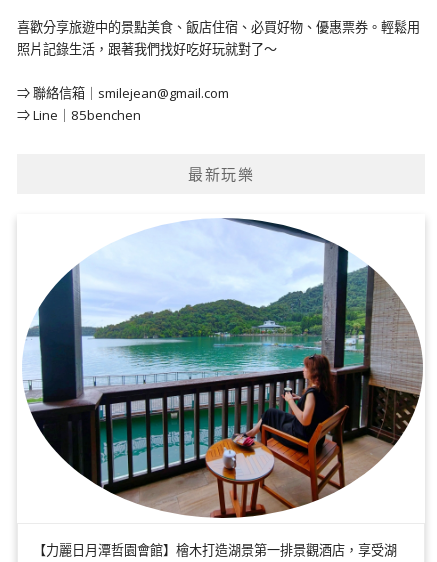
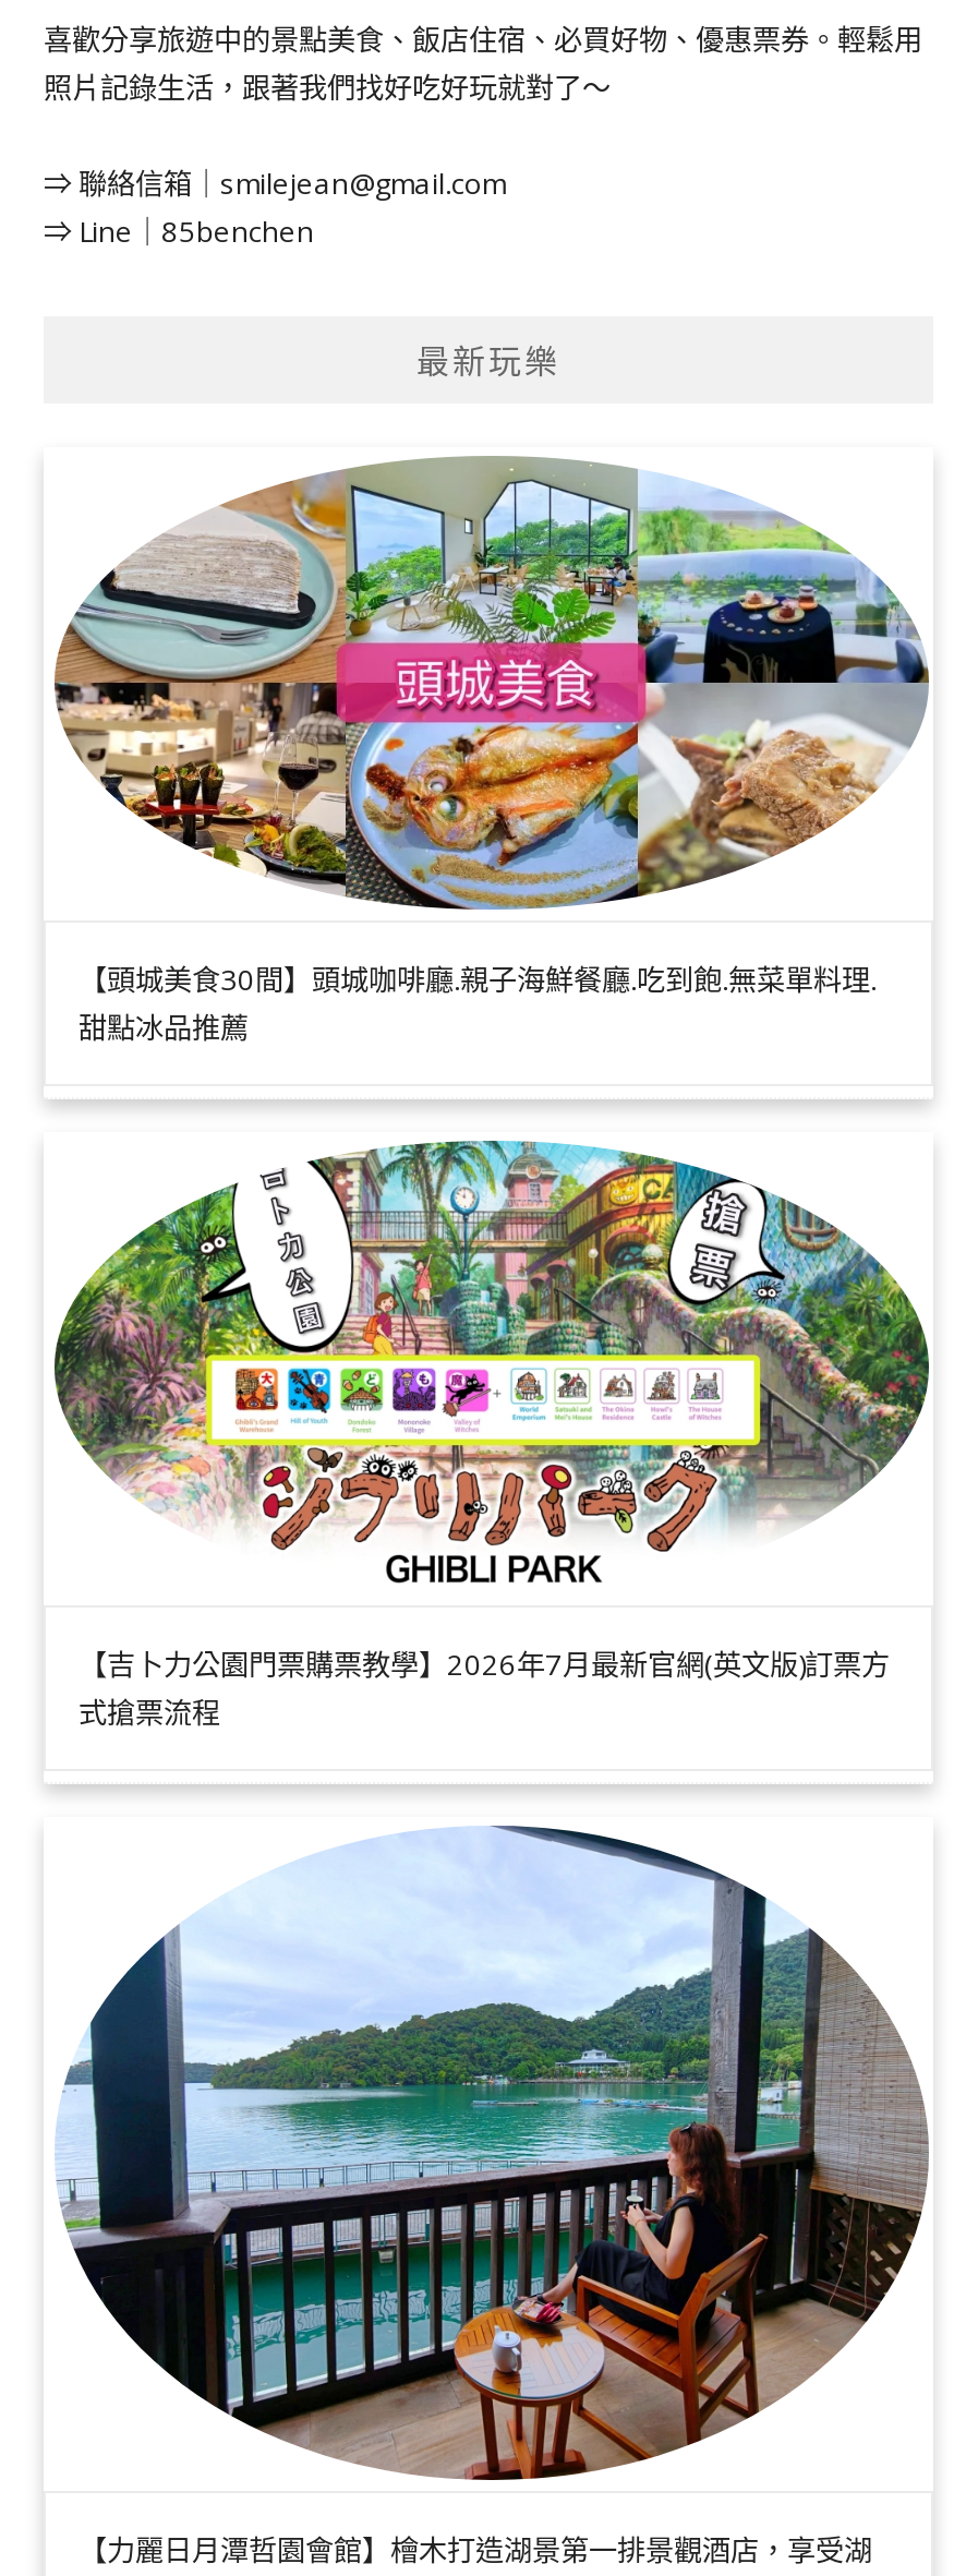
none -> [52,456,931,1047] [image] | 【頭城美食30間】頭城咖啡廳.親子海鮮餐廳.吃到飽.無菜單料理. | 甜點冰品推薦
none -> [52,1139,931,1732] [image] | 【吉卜力公園門票購票教學】2026年7月最新官網(英文版)訂票方 | 式搶票流程

